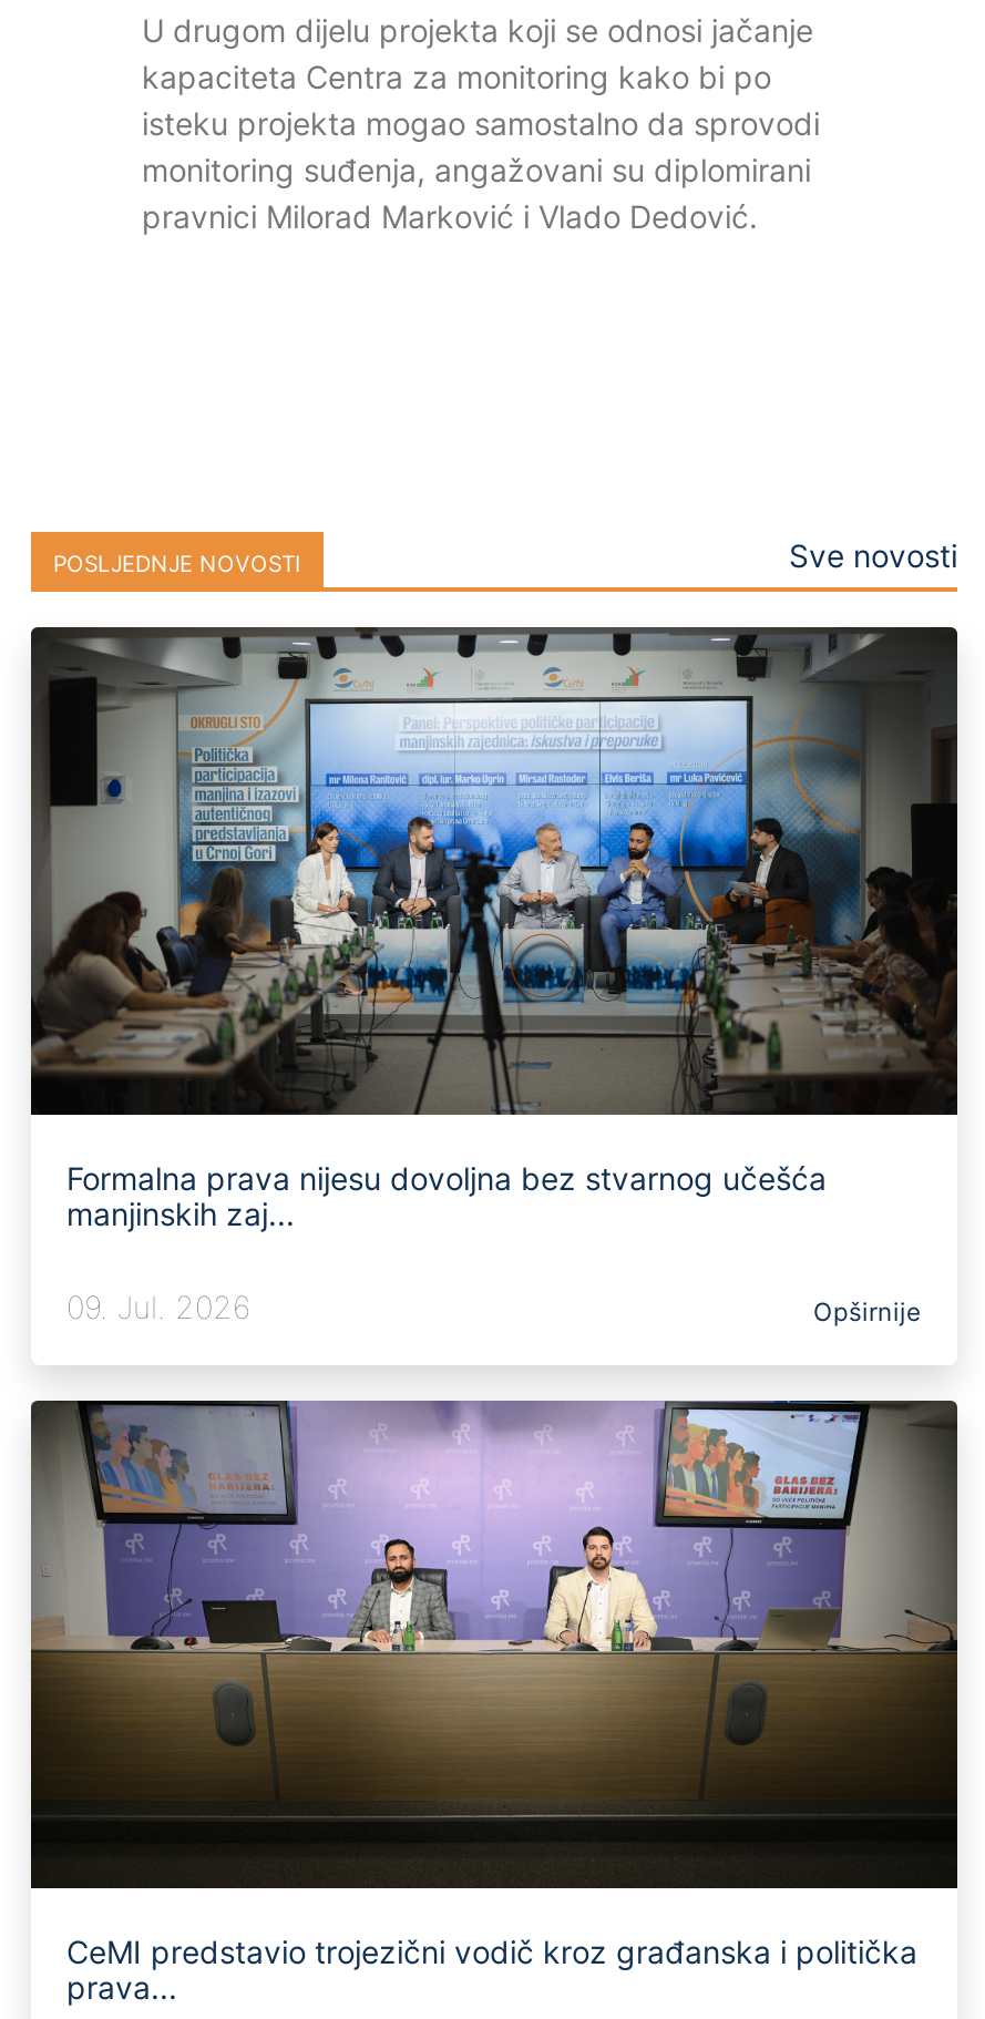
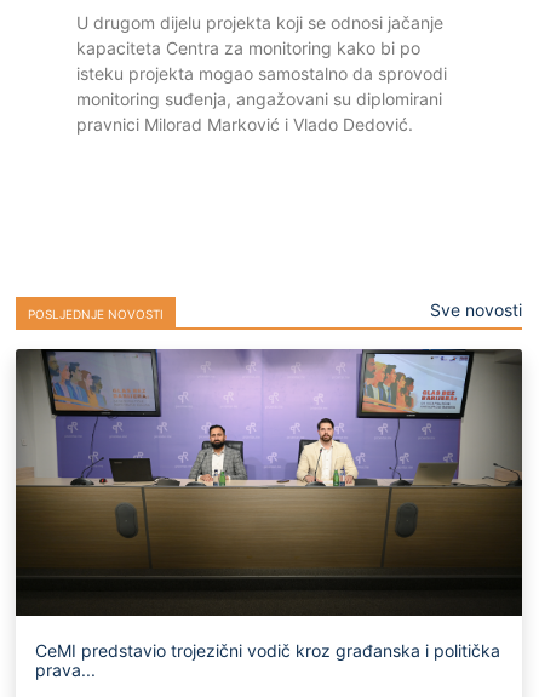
[31,625,957,1328] [image] | Formalna prava nijesu dovoljna bez stvarnog učešća | manjinskih zaj... | 09. Jul. 2026 | Opširnije -> none

